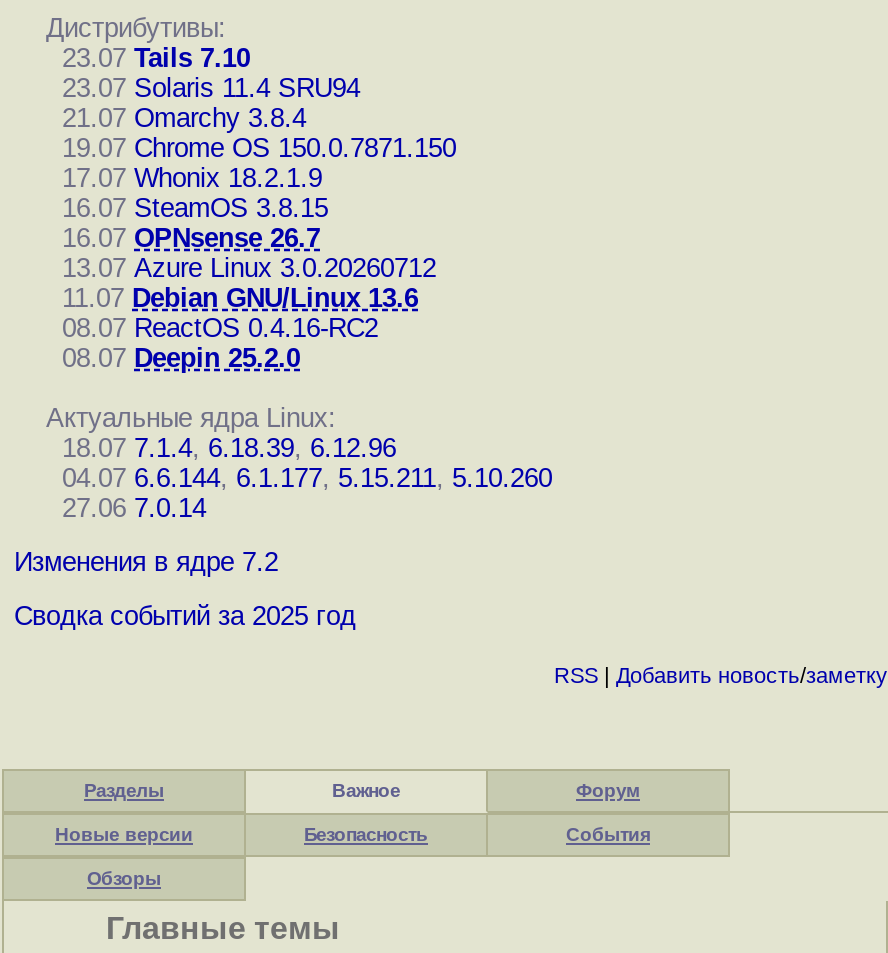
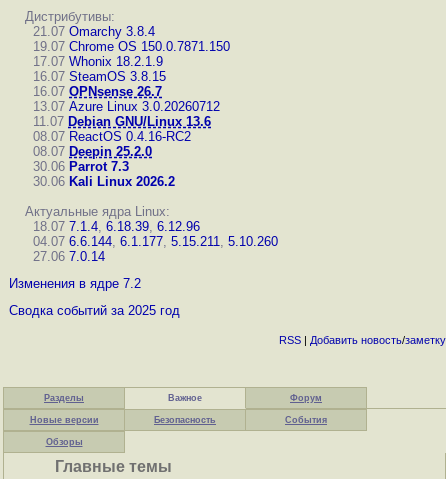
[46,43,360,103] 23.07 Tails 7.10 | 23.07 Solaris 11.4 SRU94 -> none
moved [46,103,456,373] -> [25,24,230,159]: 21.07 Omarchy 3.8.4 | 19.07 Chrome OS 150.0.7871.150 | 17.07 Whonix 18.2.1.9 | ... | 08.07 ReactOS 0.4.16-RC2 | 08.07 Deepin 25.2.0
none -> [25,159,175,189] 30.06 Parrot 7.3 | 30.06 Kali Linux 2026.2

